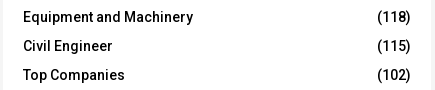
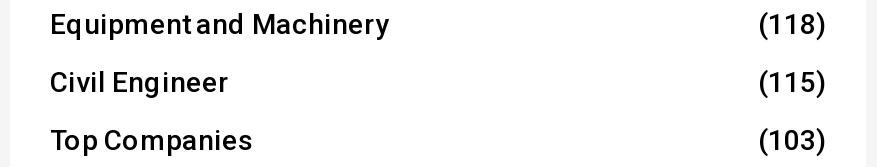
[377,67,411,83] (102) -> [758,125,826,157] (103)

